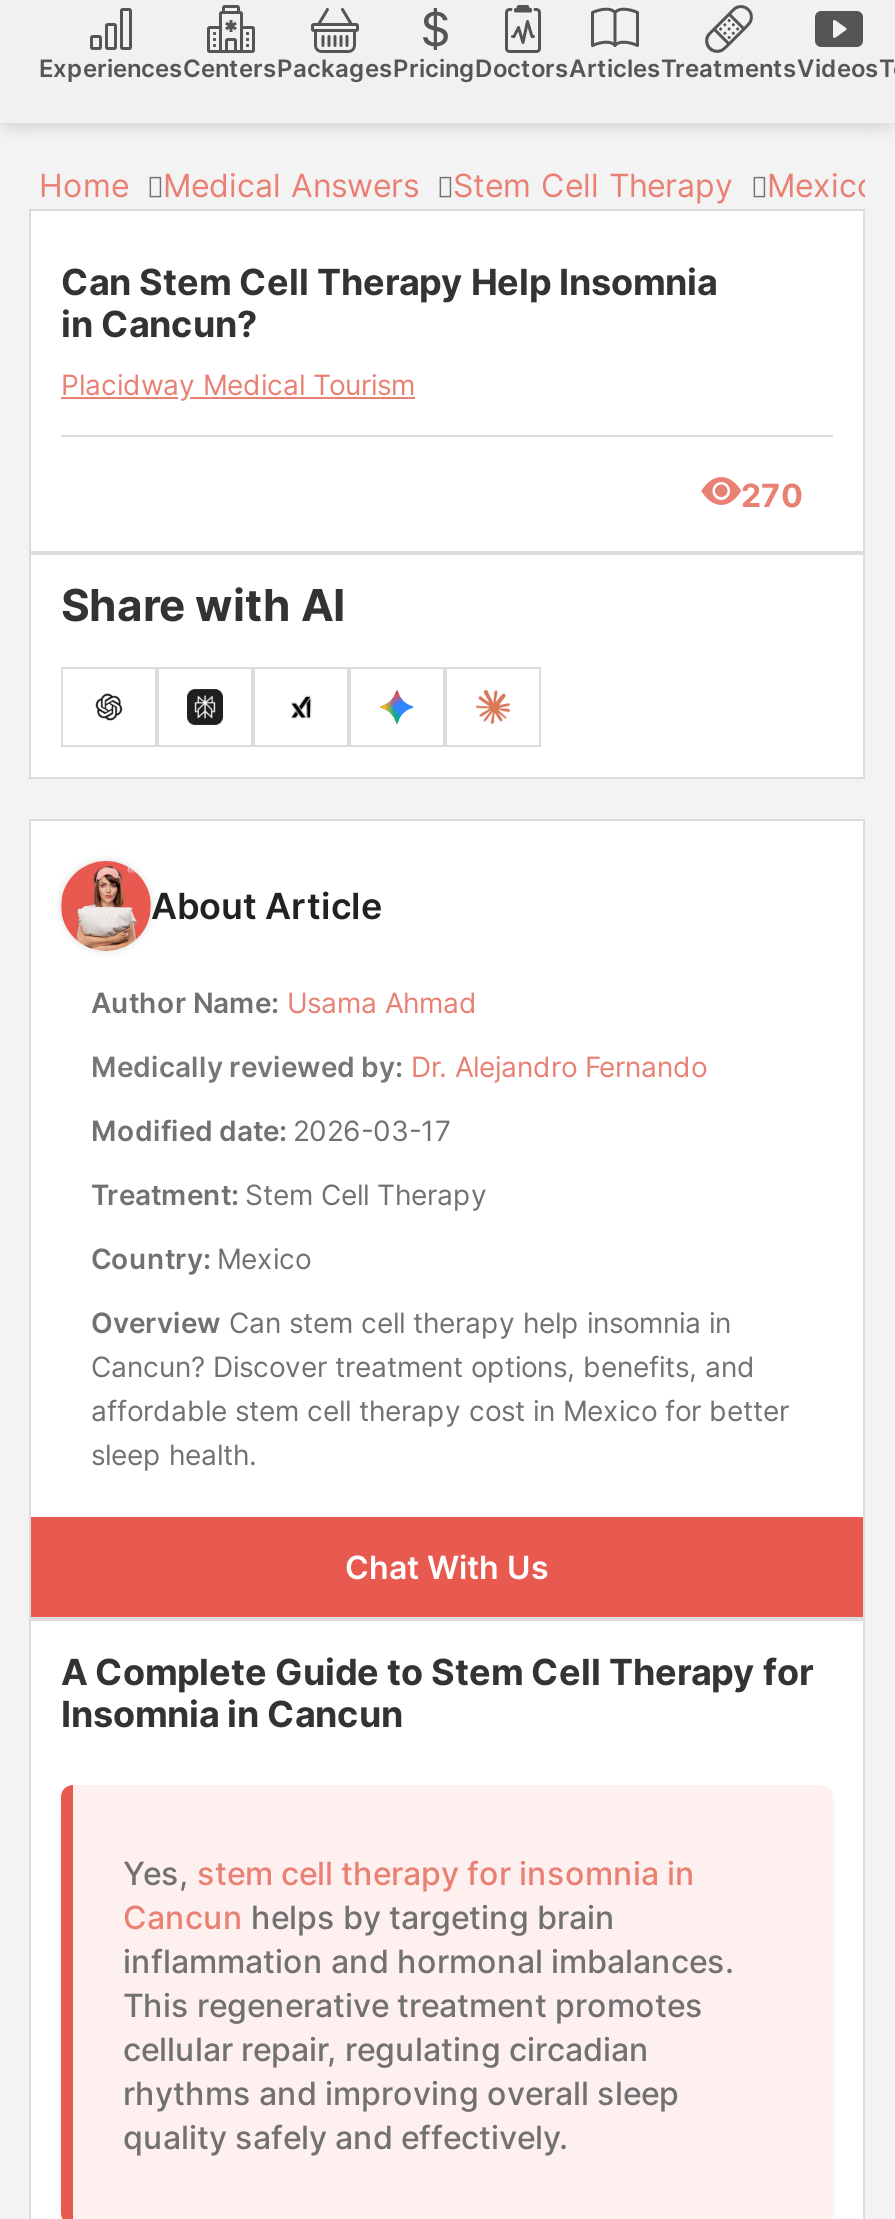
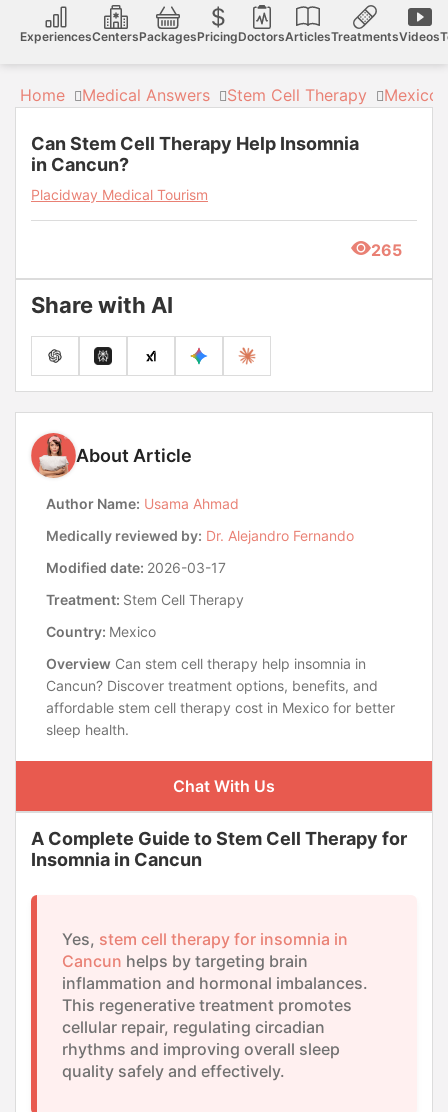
[741,474,803,514] 270 -> [371,239,402,259] 265

